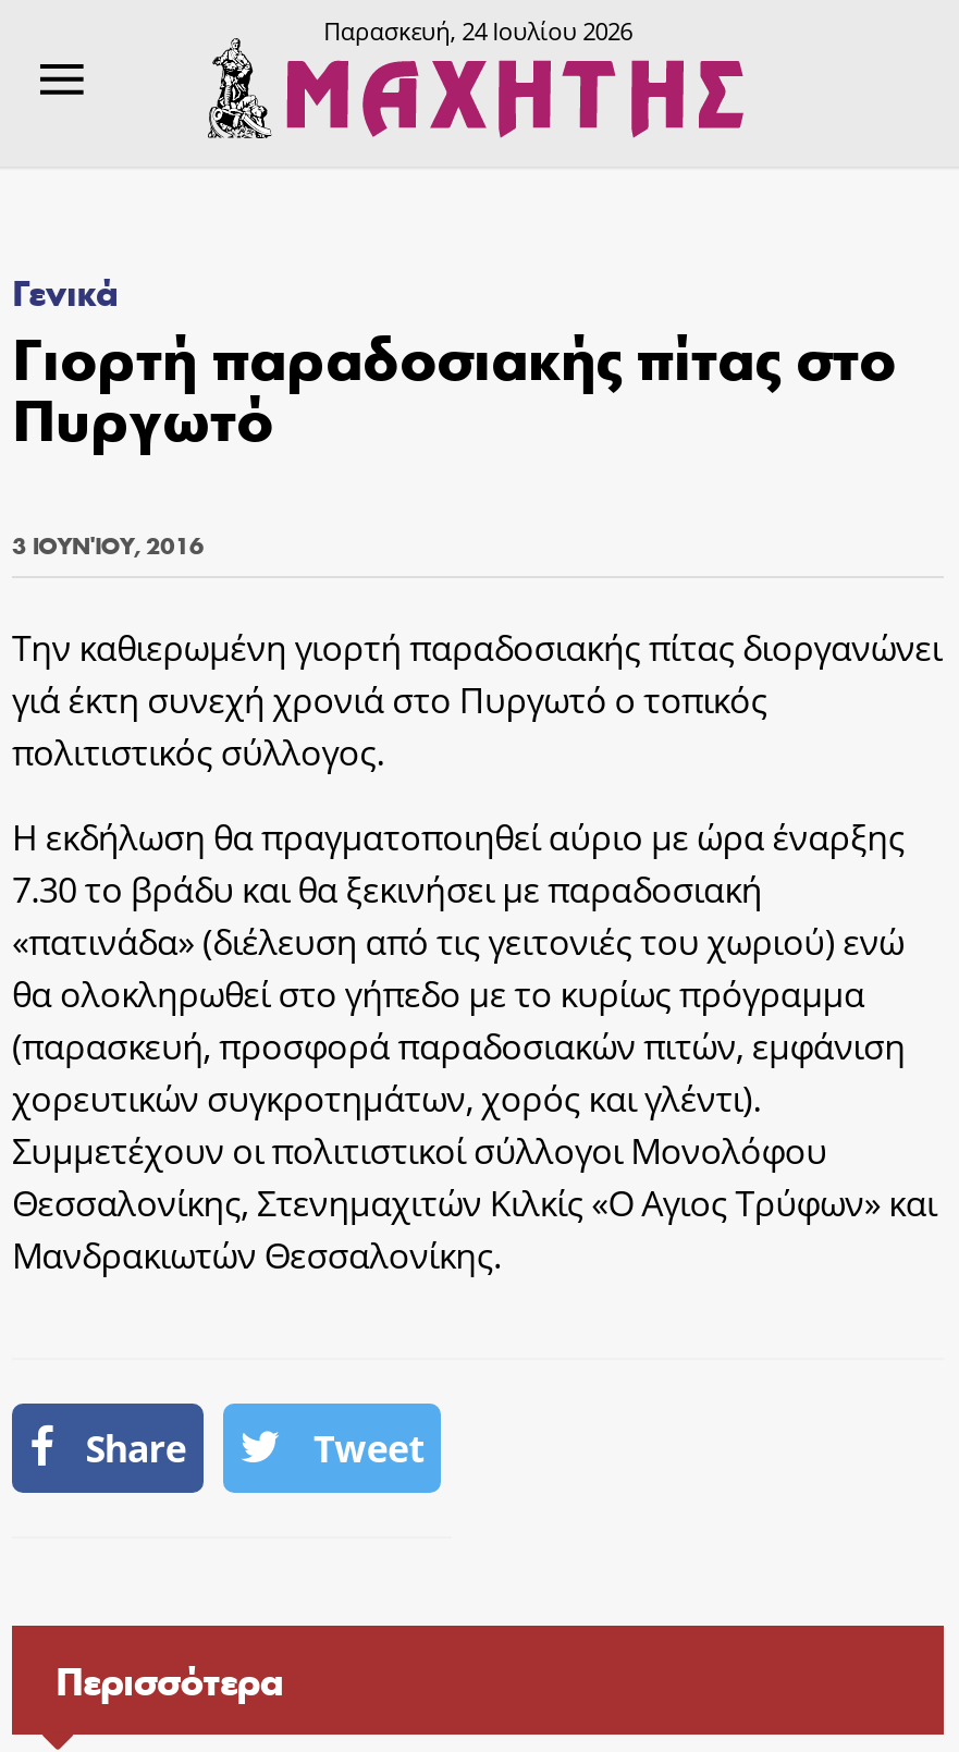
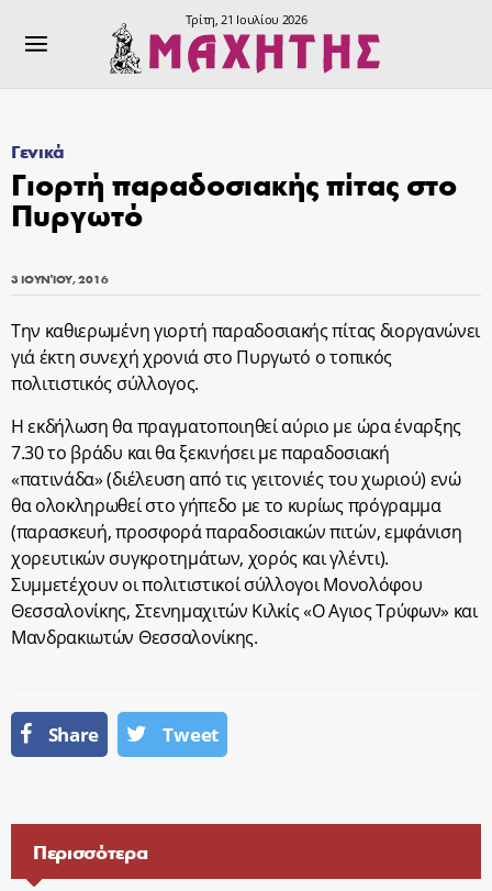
[324,14,632,47] Παρασκευή, 24 Ιουλίου 2026 -> [185,11,307,27] Τρίτη, 21 Ιουλίου 2026

